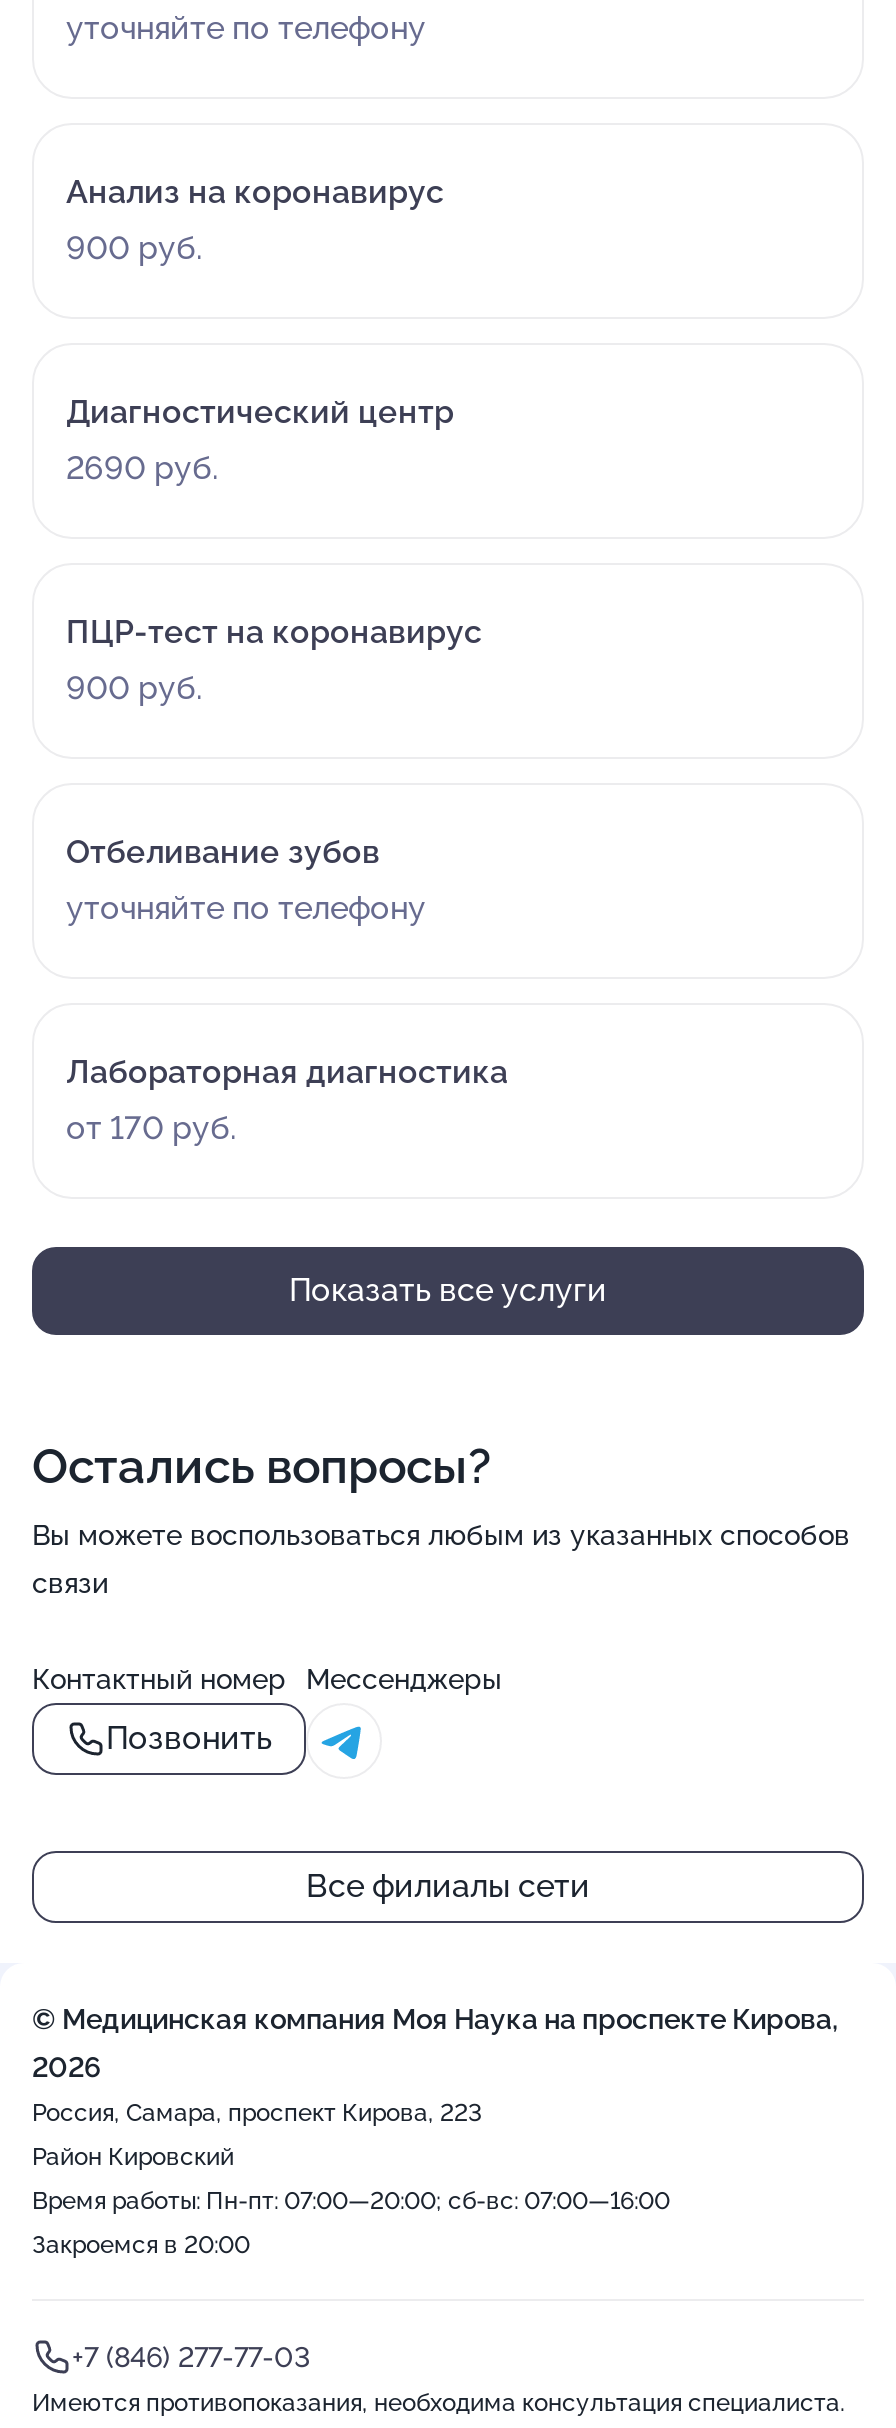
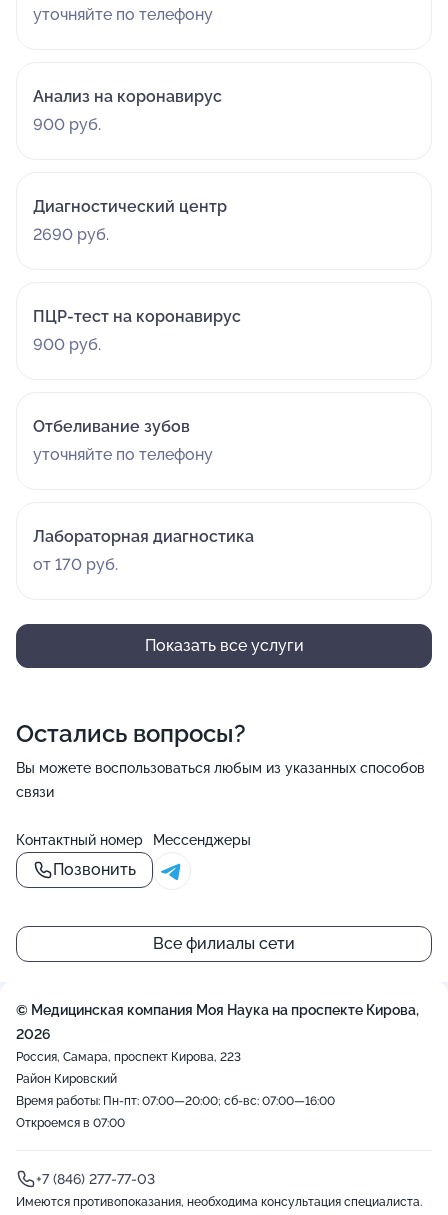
[32,2231,250,2259] Закроемся в 20:00 -> [16,1116,125,1130] Откроемся в 07:00

